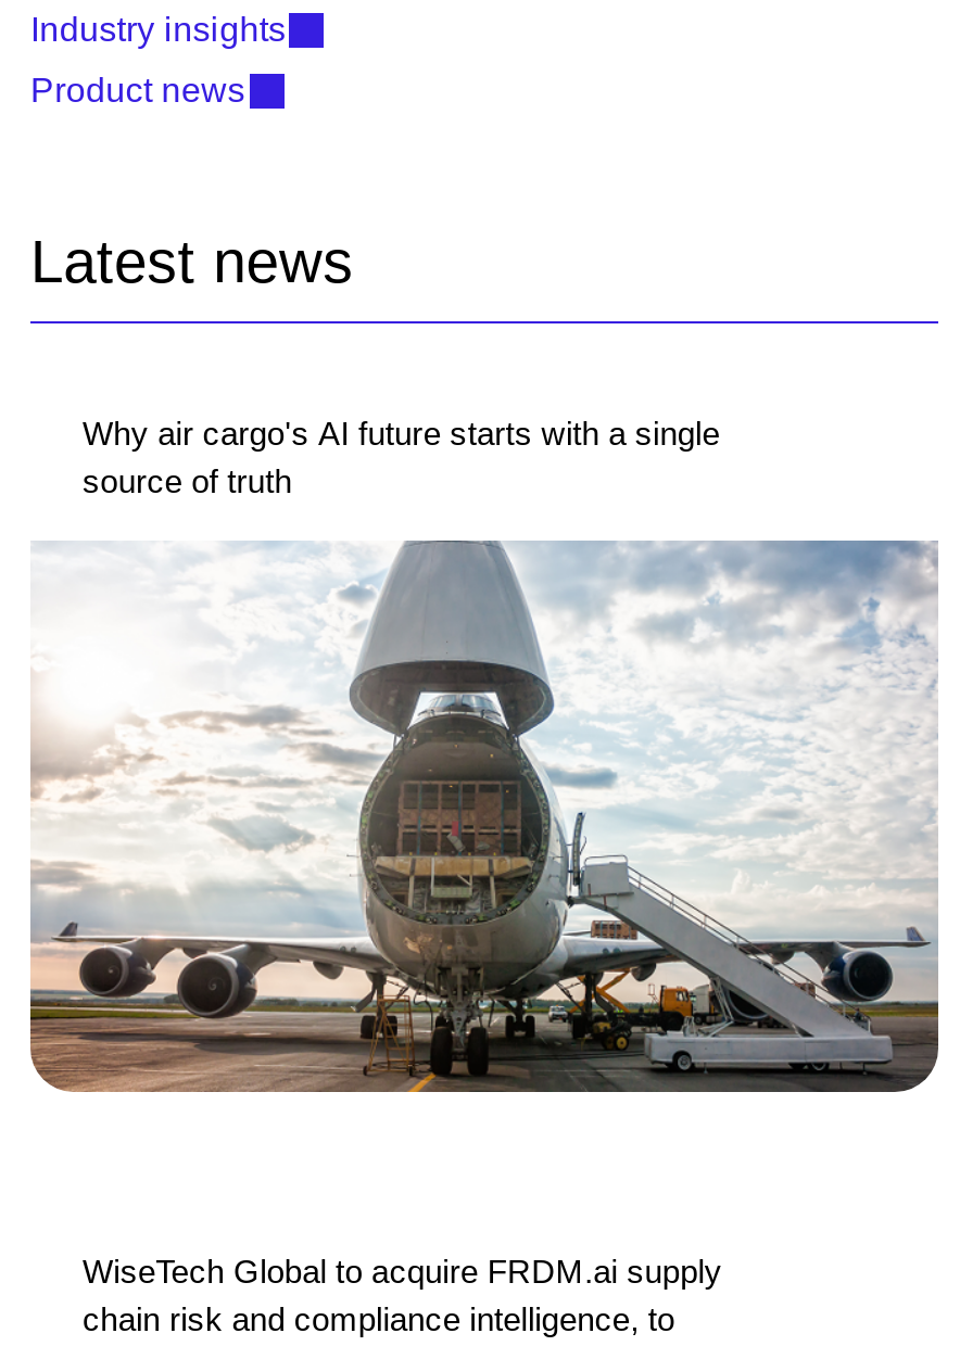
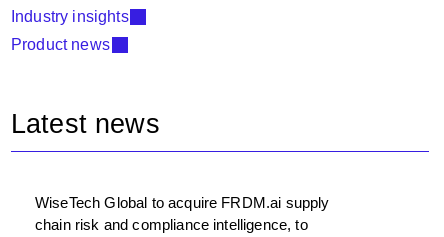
[83,415,720,500] Why air cargo's AI future starts with a single | source of truth -> none
[28,538,940,1094] [image] -> none

